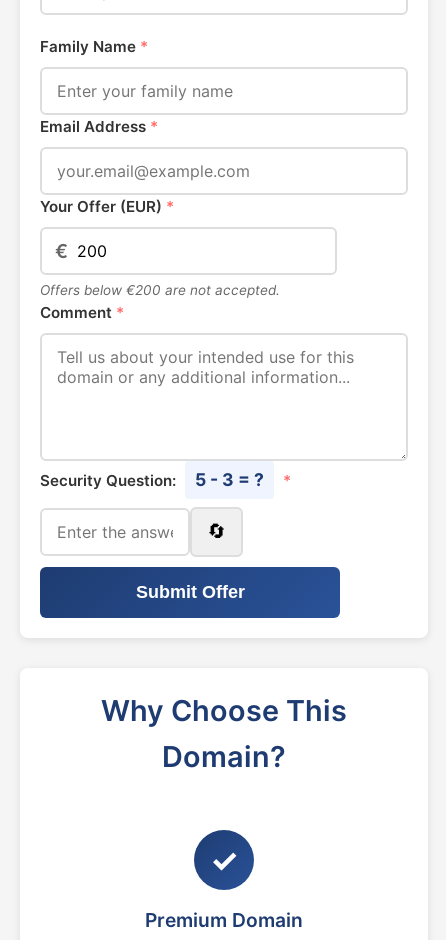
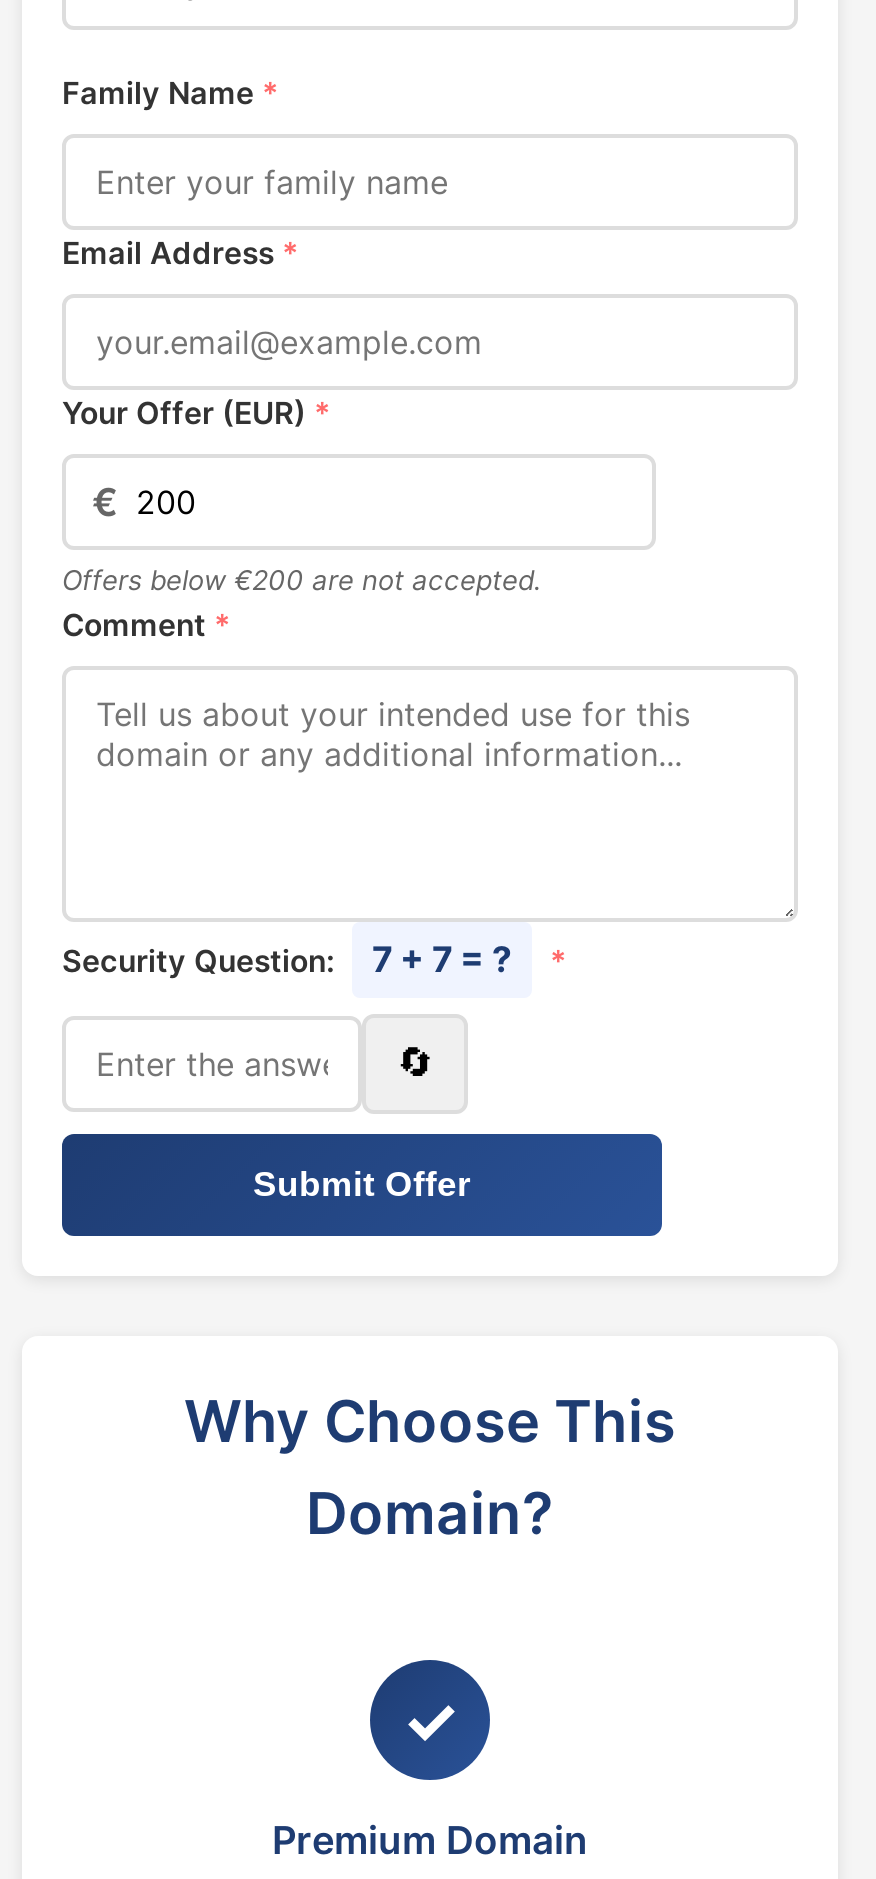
[195,469,264,490] 5 - 3 = ? -> [372,938,512,980] 7 + 7 = ?

